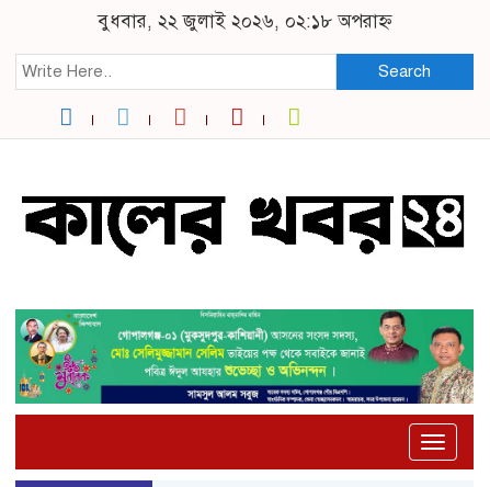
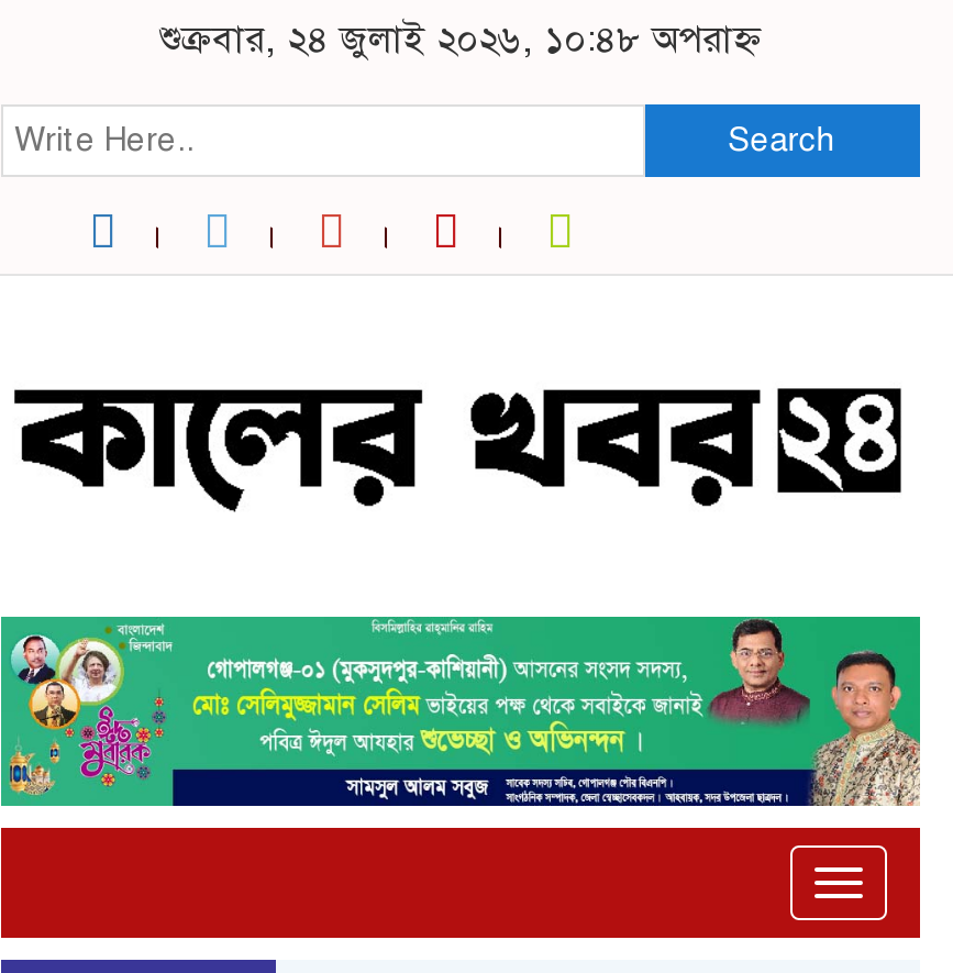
[97,10,392,33] বুধবার, ২২ জুলাই ২০২৬, ০২:১৮ অপরাহ্ন -> [159,16,762,63] শুক্রবার, ২৪ জুলাই ২০২৬, ১০:৪৮ অপরাহ্ন

